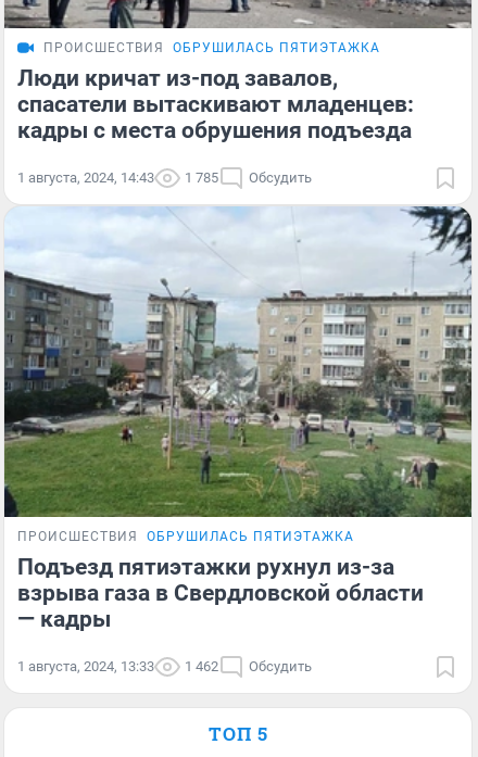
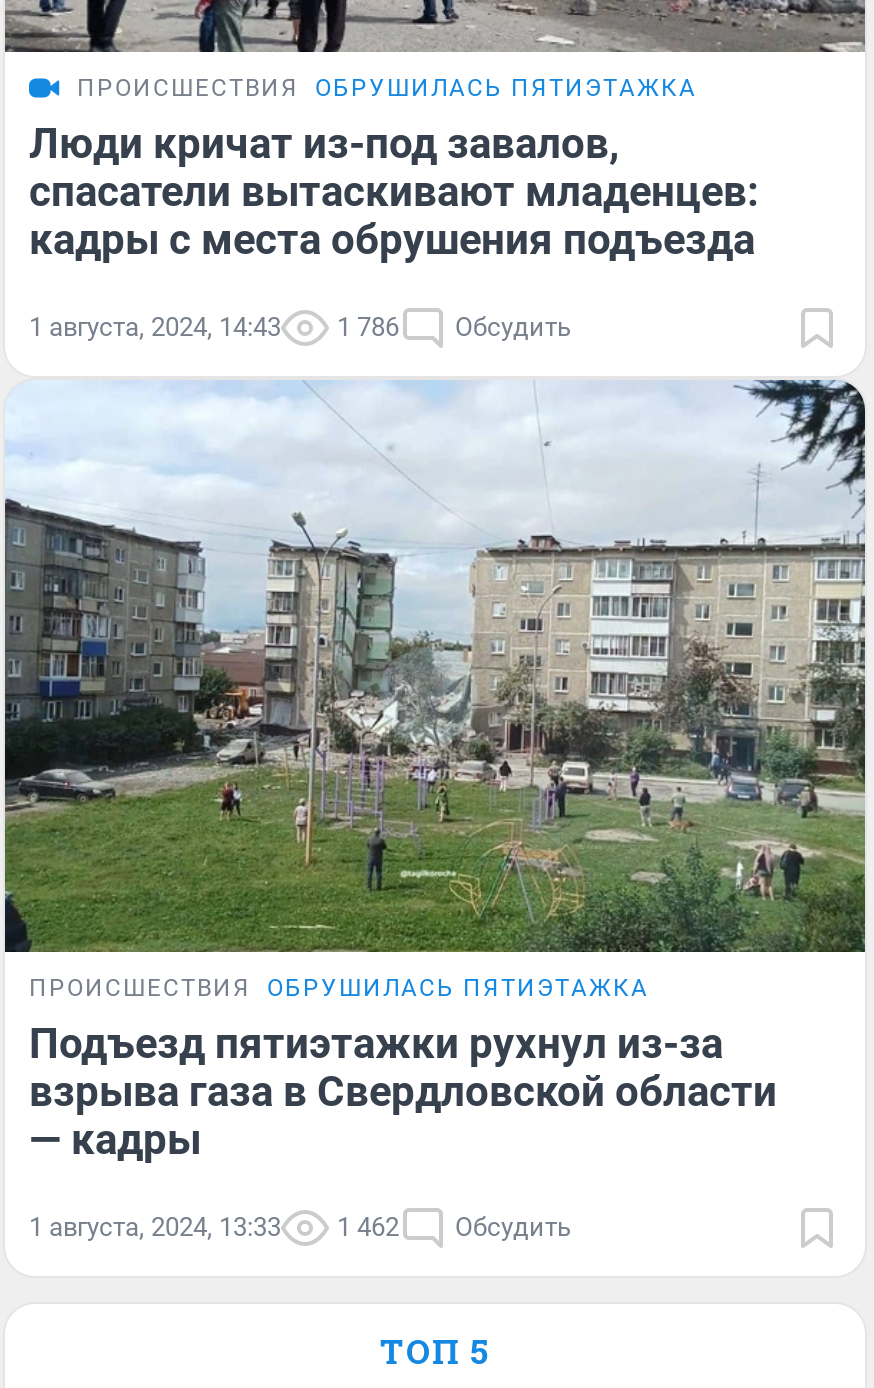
[17,169,312,185] 1 августа, 2024, 14:43 1 785 Обсудить -> [29,311,571,341] 1 августа, 2024, 14:43 1 786 Обсудить

